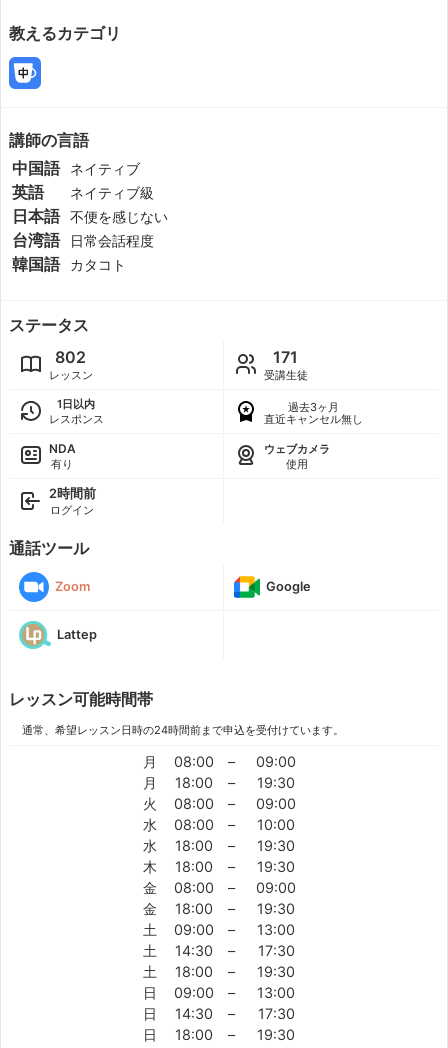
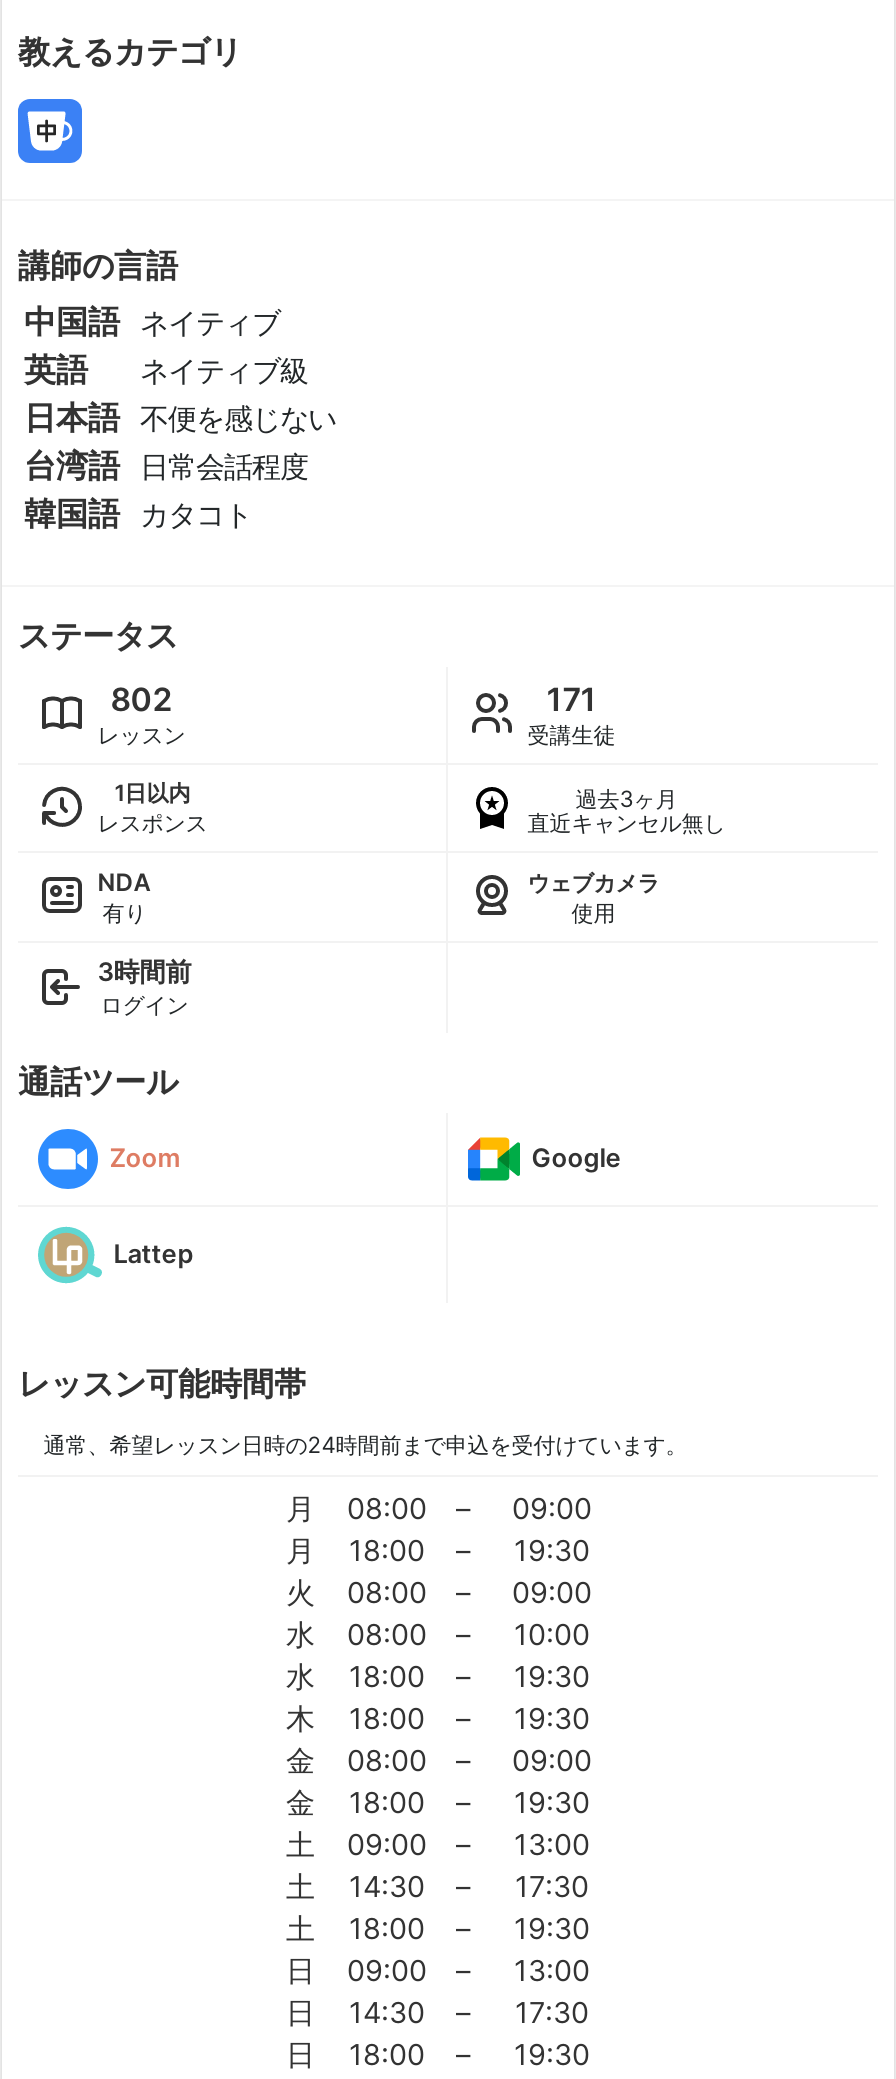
[49,486,96,501] 2時間前 -> [98,958,192,988] 3時間前

